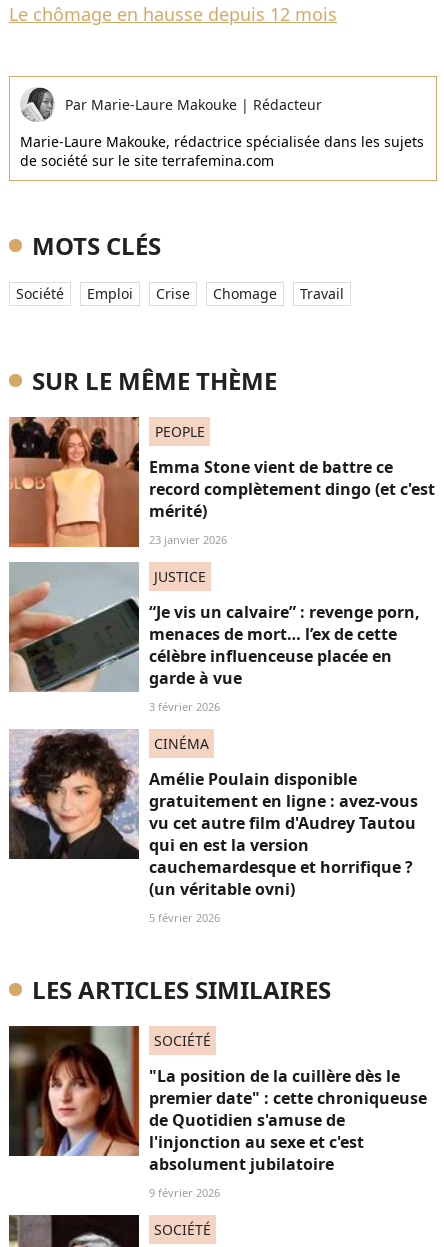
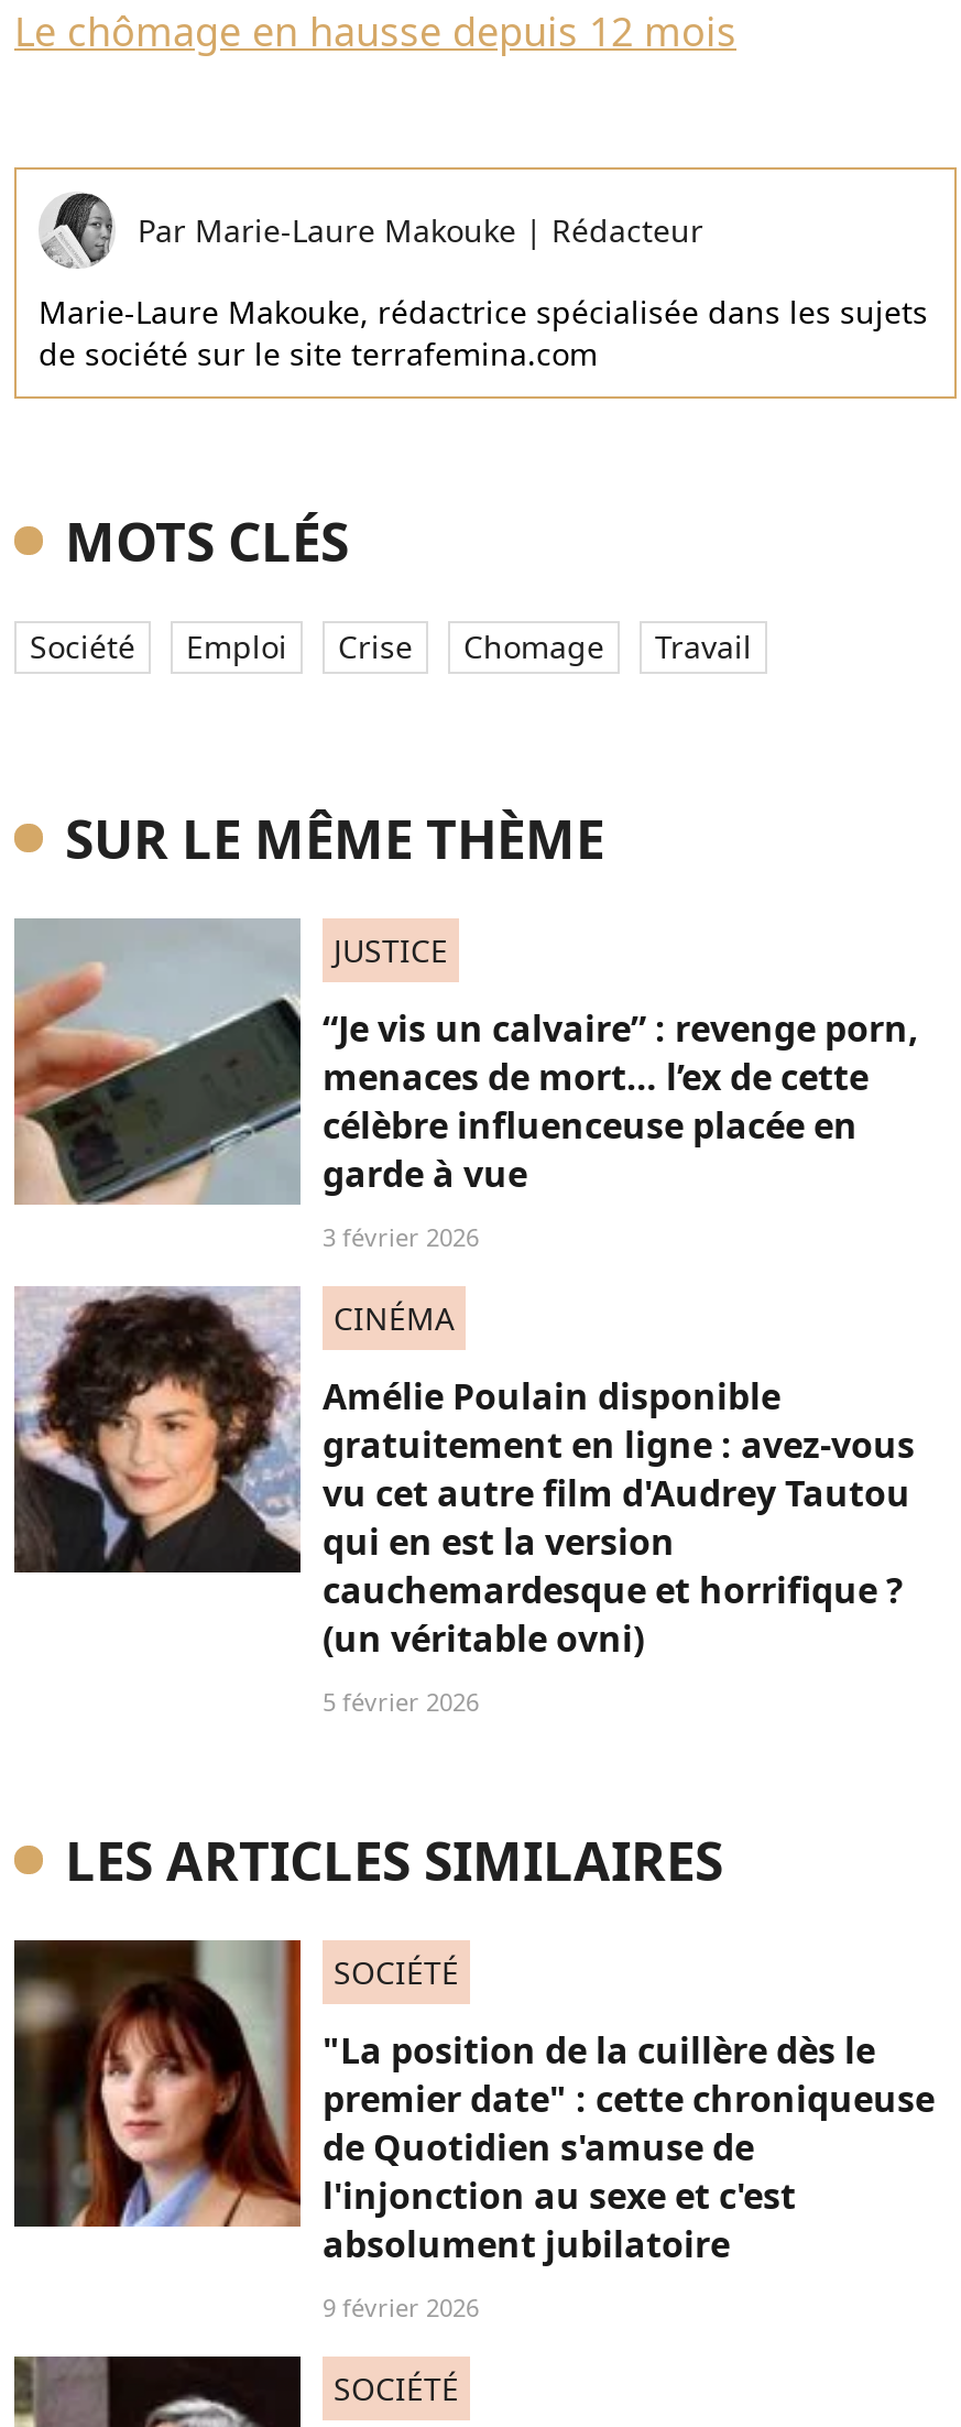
[9,416,435,548] [image] | PEOPLE | Emma Stone vient de battre ce | record complètement dingo (et c'est | mérité) | 23 janvier 2026 -> none

